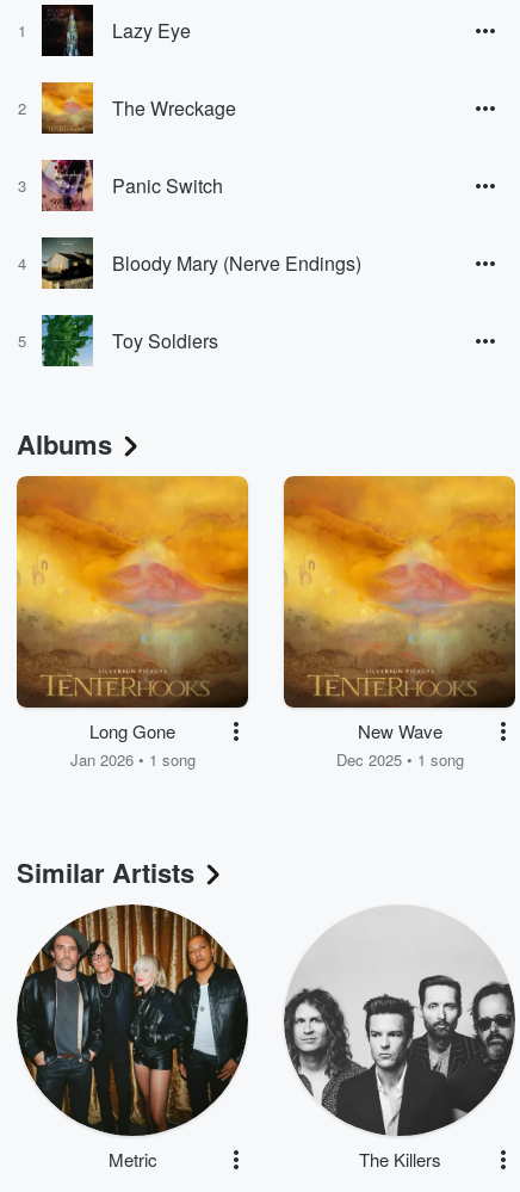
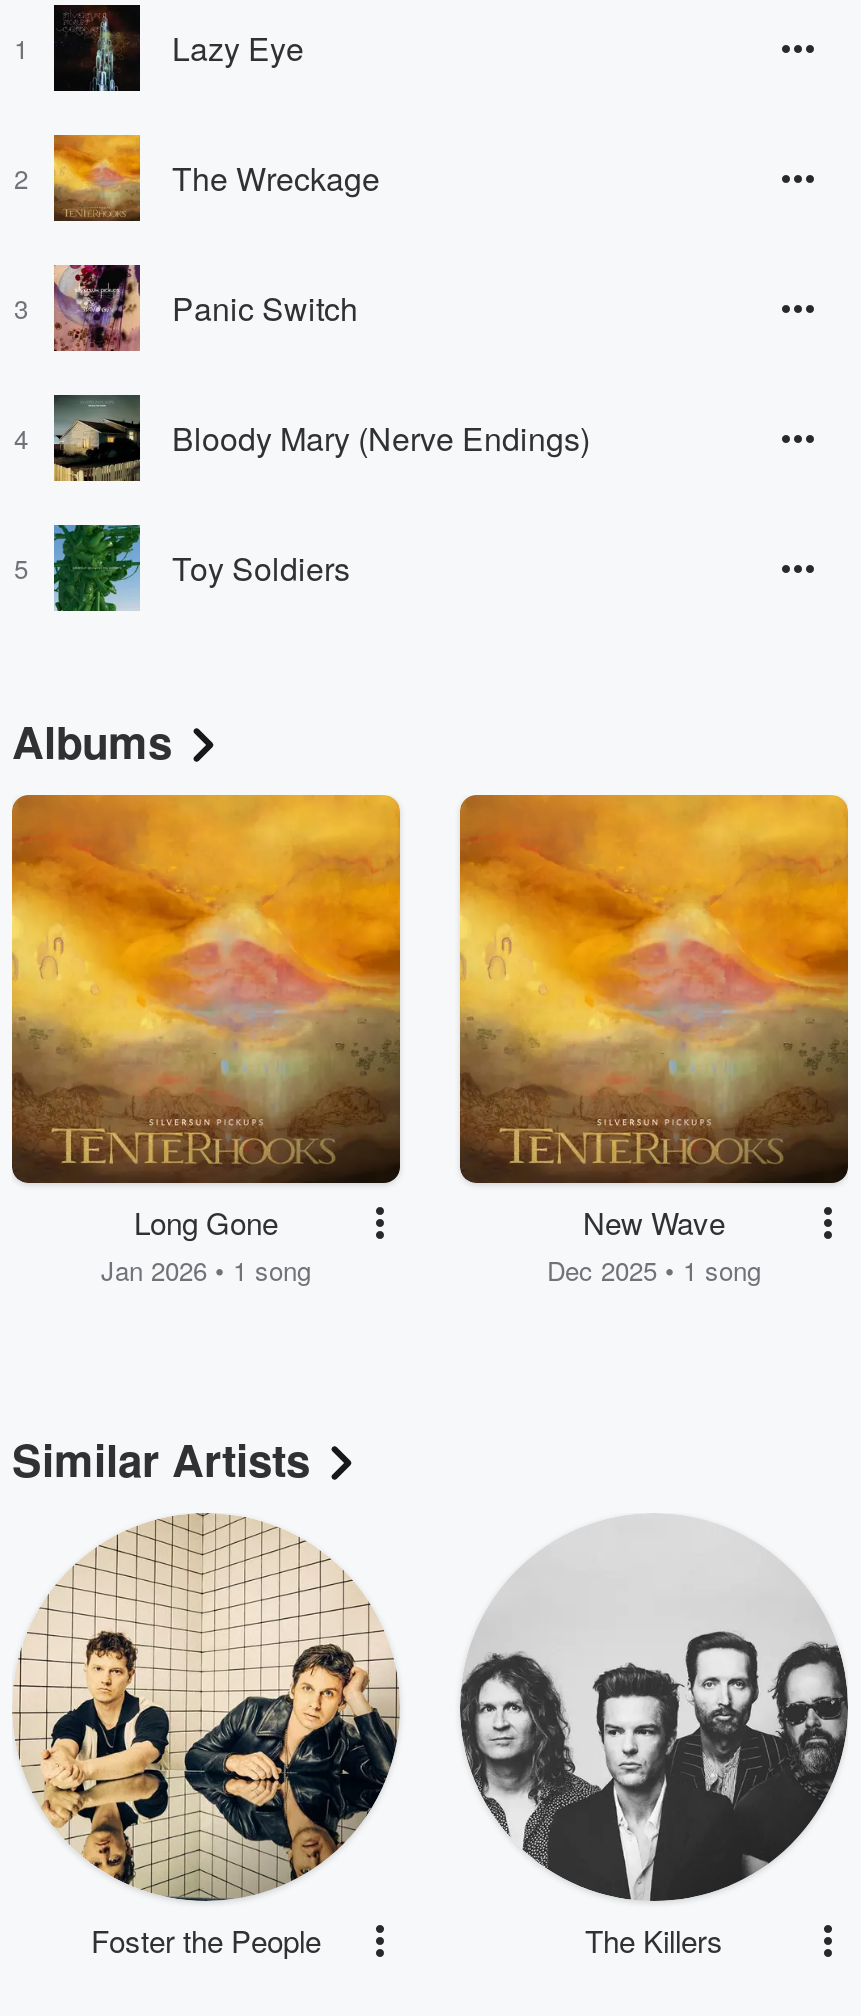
[16,904,248,1172] [image] | Metric -> [12,1515,400,1961] [image] | Foster the People

